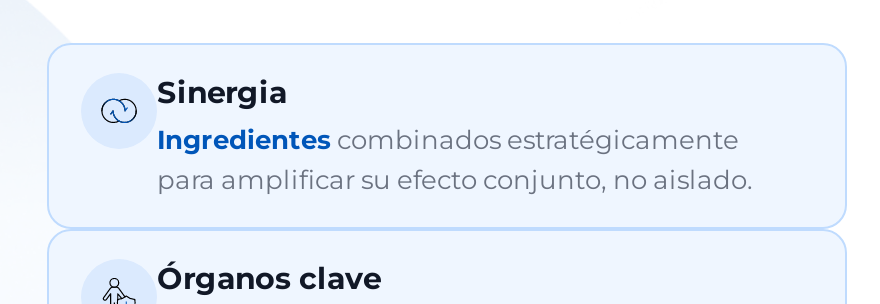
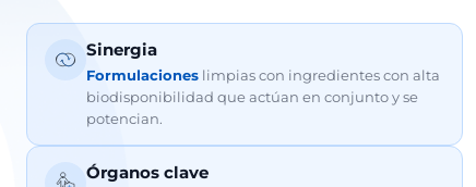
[157,122,753,194] Ingredientes combinados estratégicamente | para amplificar su efecto conjunto, no aislado. -> [86,66,440,127] Formulaciones limpias con ingredientes con alta | biodisponibilidad que actúan en conjunto y se | potencian.

